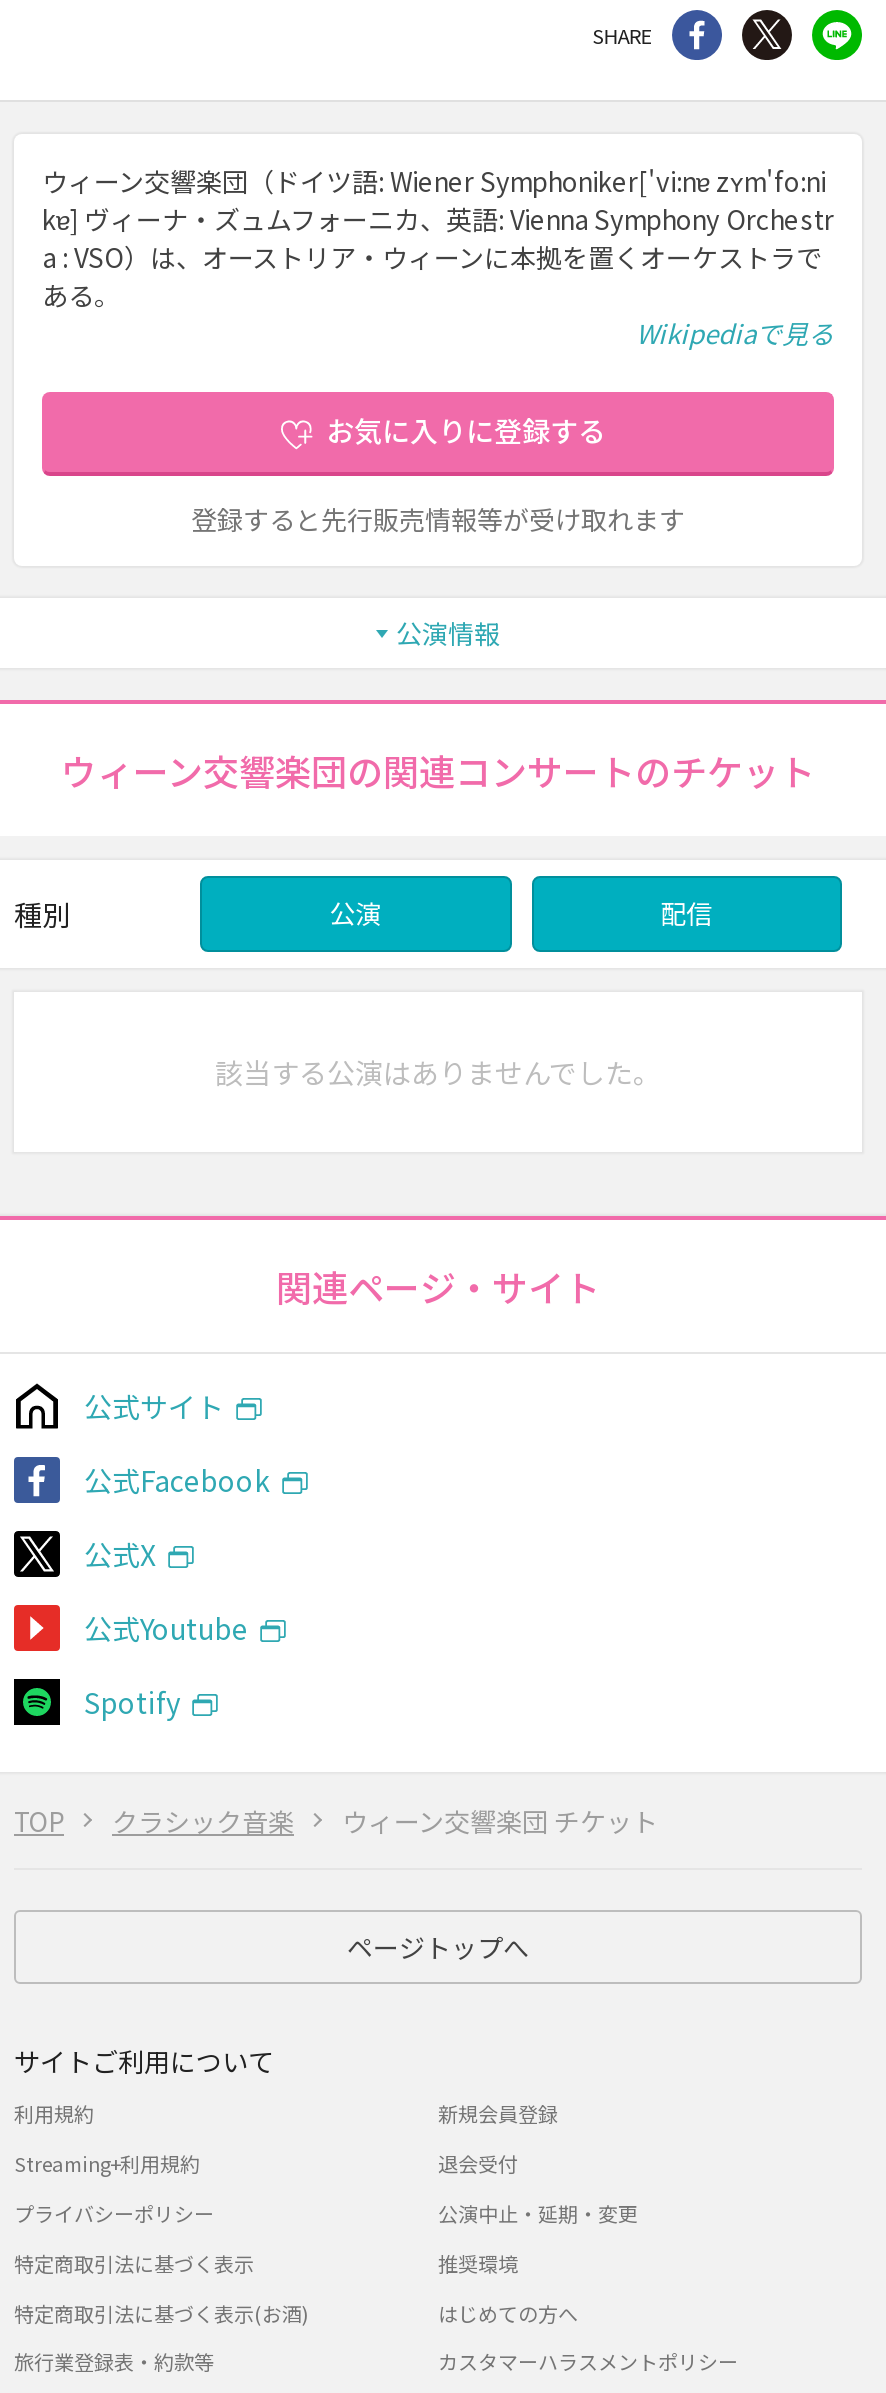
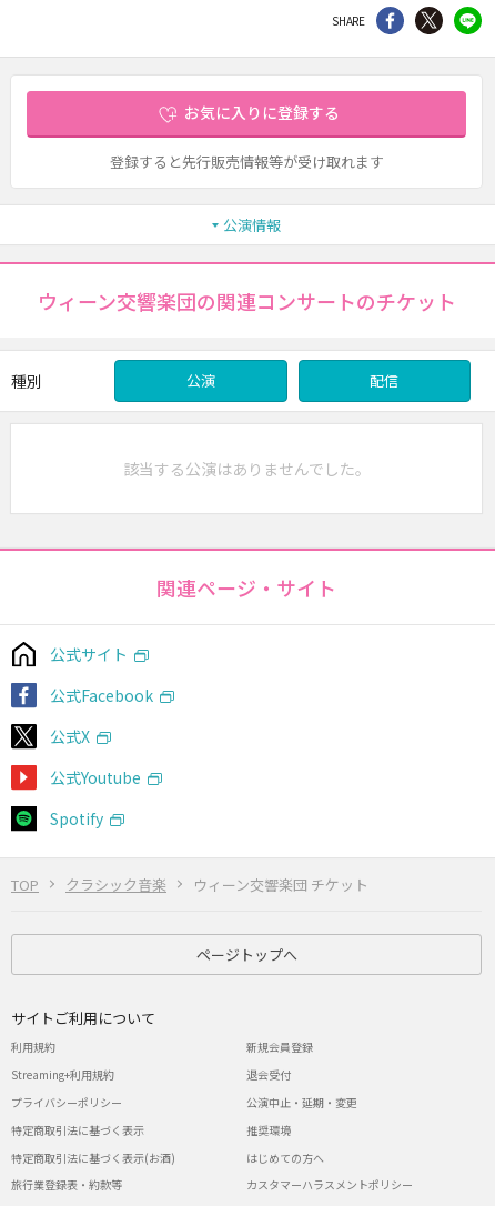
[42,162,834,352] ウィーン交響楽団（ドイツ語: Wiener Symphoniker['vi:nɐ zʏm'fo:ni | kɐ] ヴィーナ・ズュムフォーニカ、英語: Vienna Symphony Orchestr | a : VSO）は、オーストリア・ウィーンに本拠を置くオーケストラで | ある。 | Wikipediaで見る -> none

